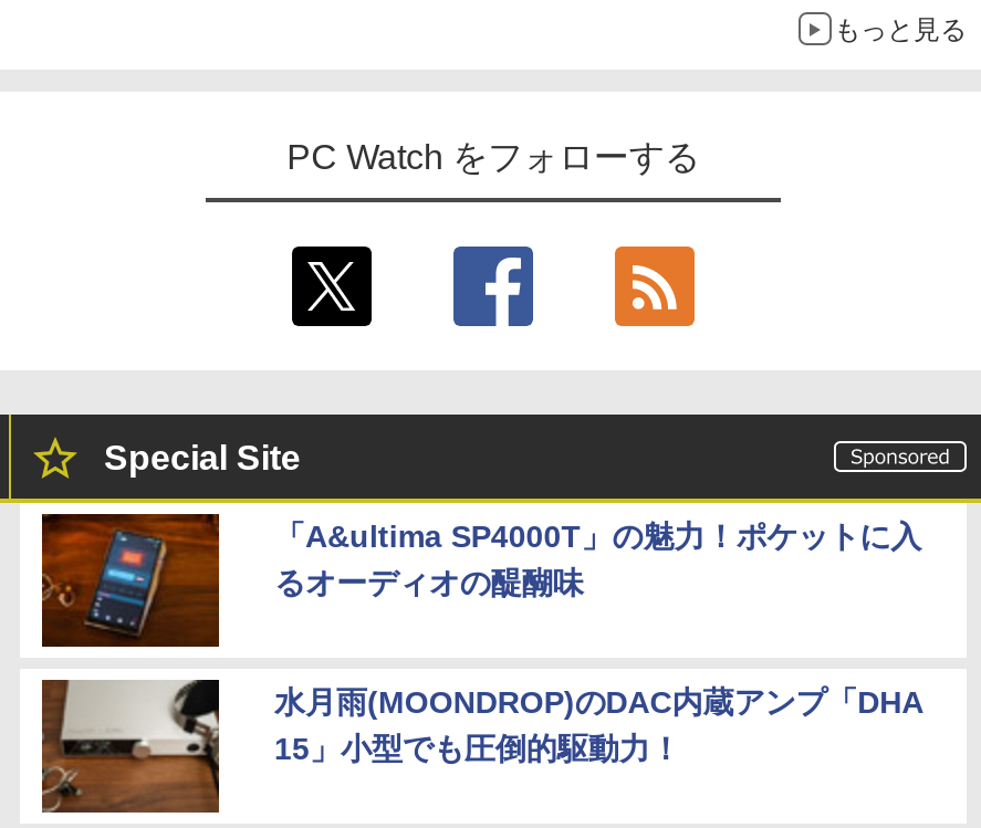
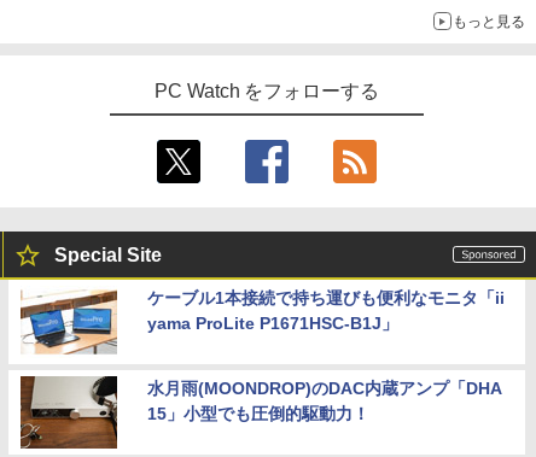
[40,512,921,649] [image] | 「A&ultima SP4000T」の魅力！ポケットに入 | るオーディオの醍醐味 -> [21,286,504,358] [image] | ケーブル1本接続で持ち運びも便利なモニタ「ii | yama ProLite P1671HSC-B1J」

